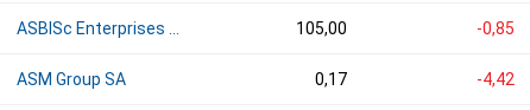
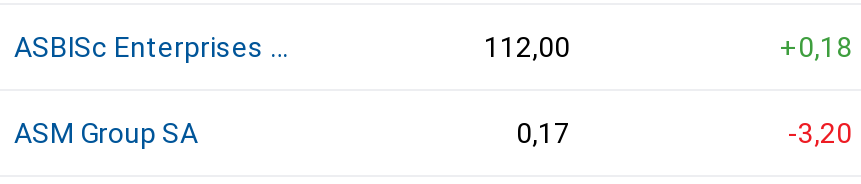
[296,19,347,38] 105,00 -> [484,31,570,63] 112,00
[477,19,515,38] -0,85 -> [780,31,852,63] +0,18
[477,70,515,89] -4,42 -> [788,117,852,149] -3,20

